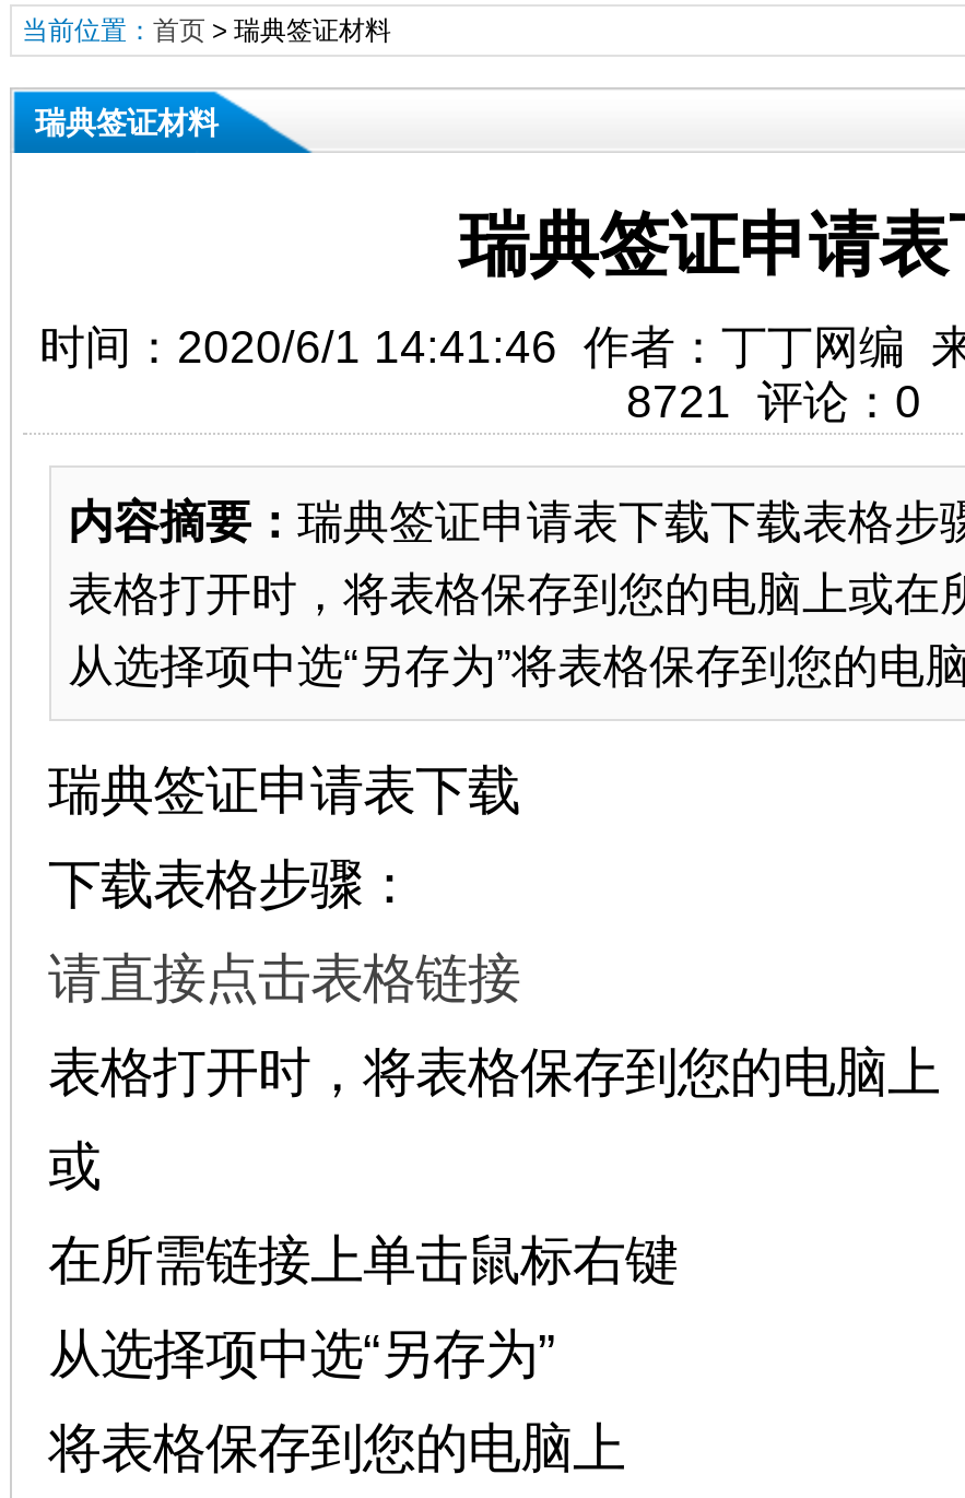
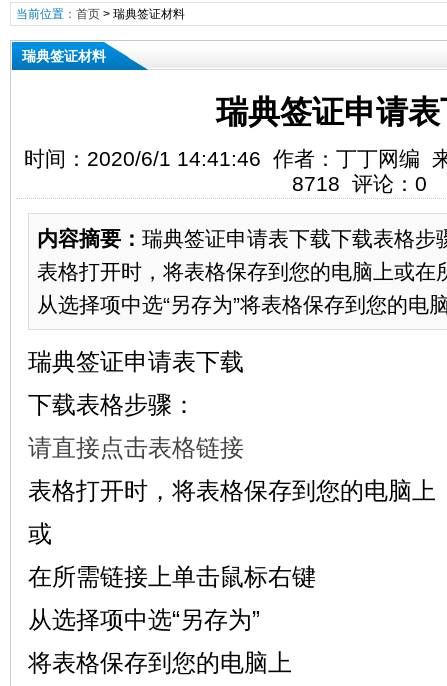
[626,376,921,426] 8721 评论：0 -> [292,172,427,195] 8718 评论：0

